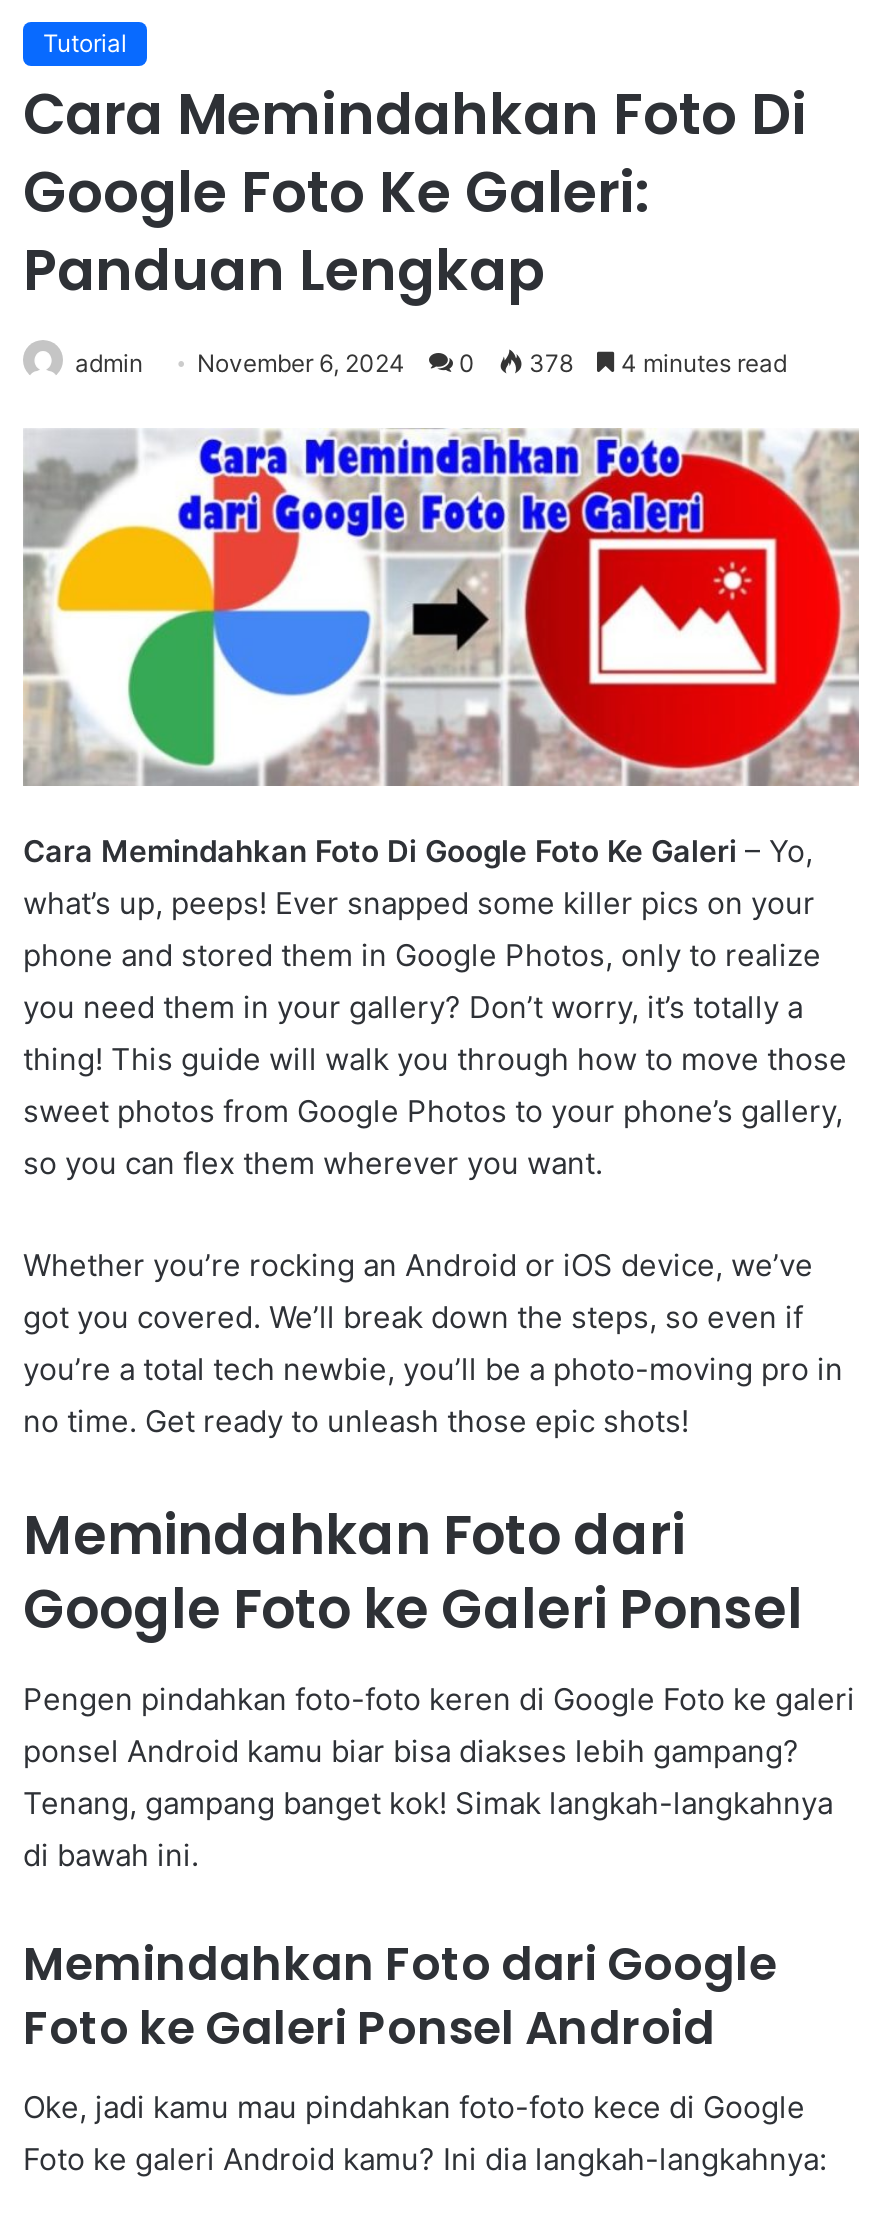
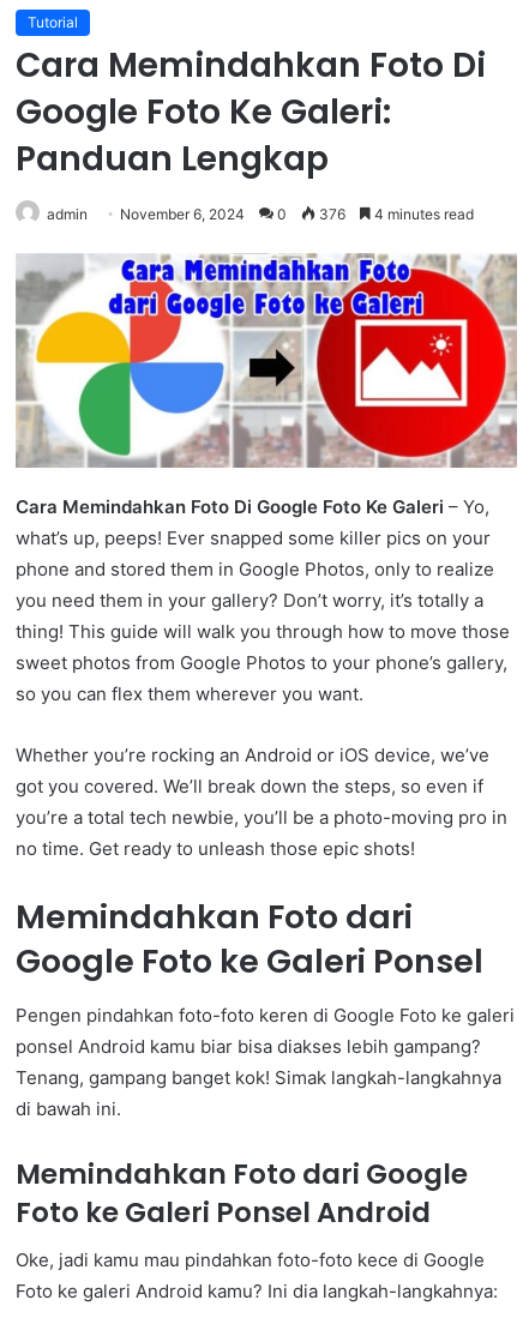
[75,348,787,378] admin November 6, 2024 0 378 4 minutes read -> [47,205,474,223] admin November 6, 2024 0 376 4 minutes read

